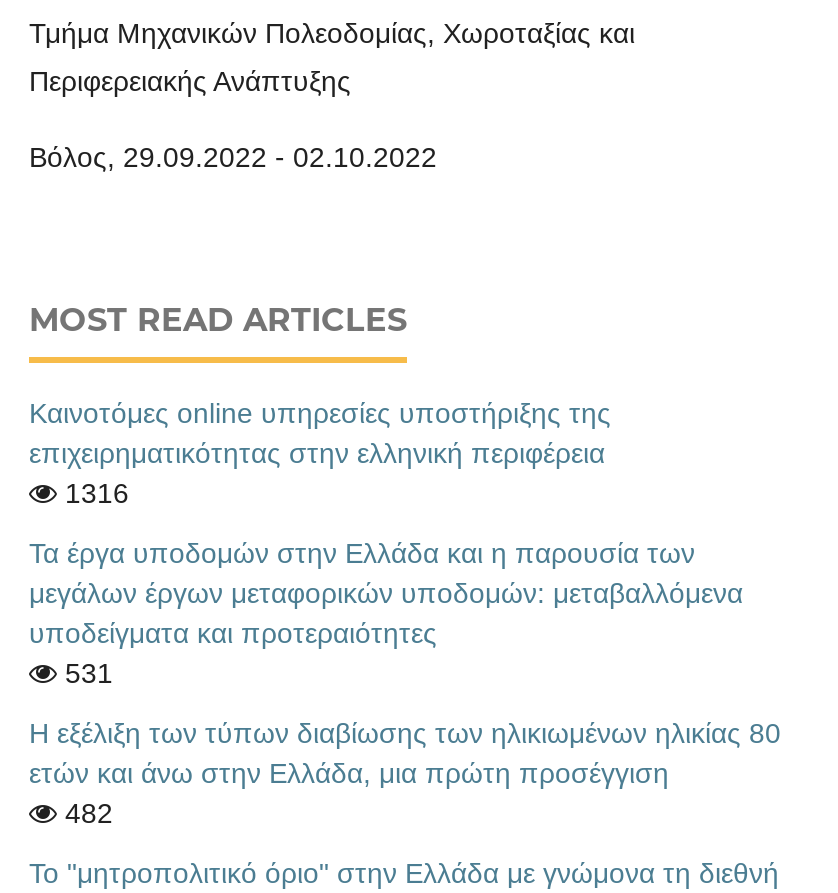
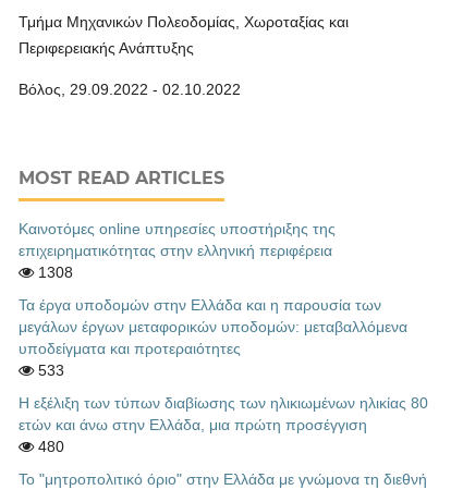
[57,478,129,510] 1316 -> [34,264,73,281] 1308
[57,658,113,690] 531 -> [34,362,64,379] 533
[57,797,113,829] 482 -> [34,438,64,455] 480

